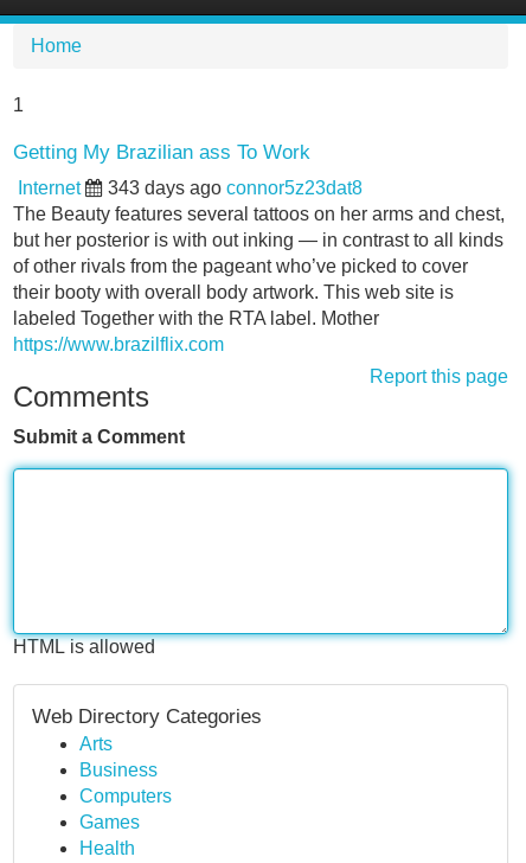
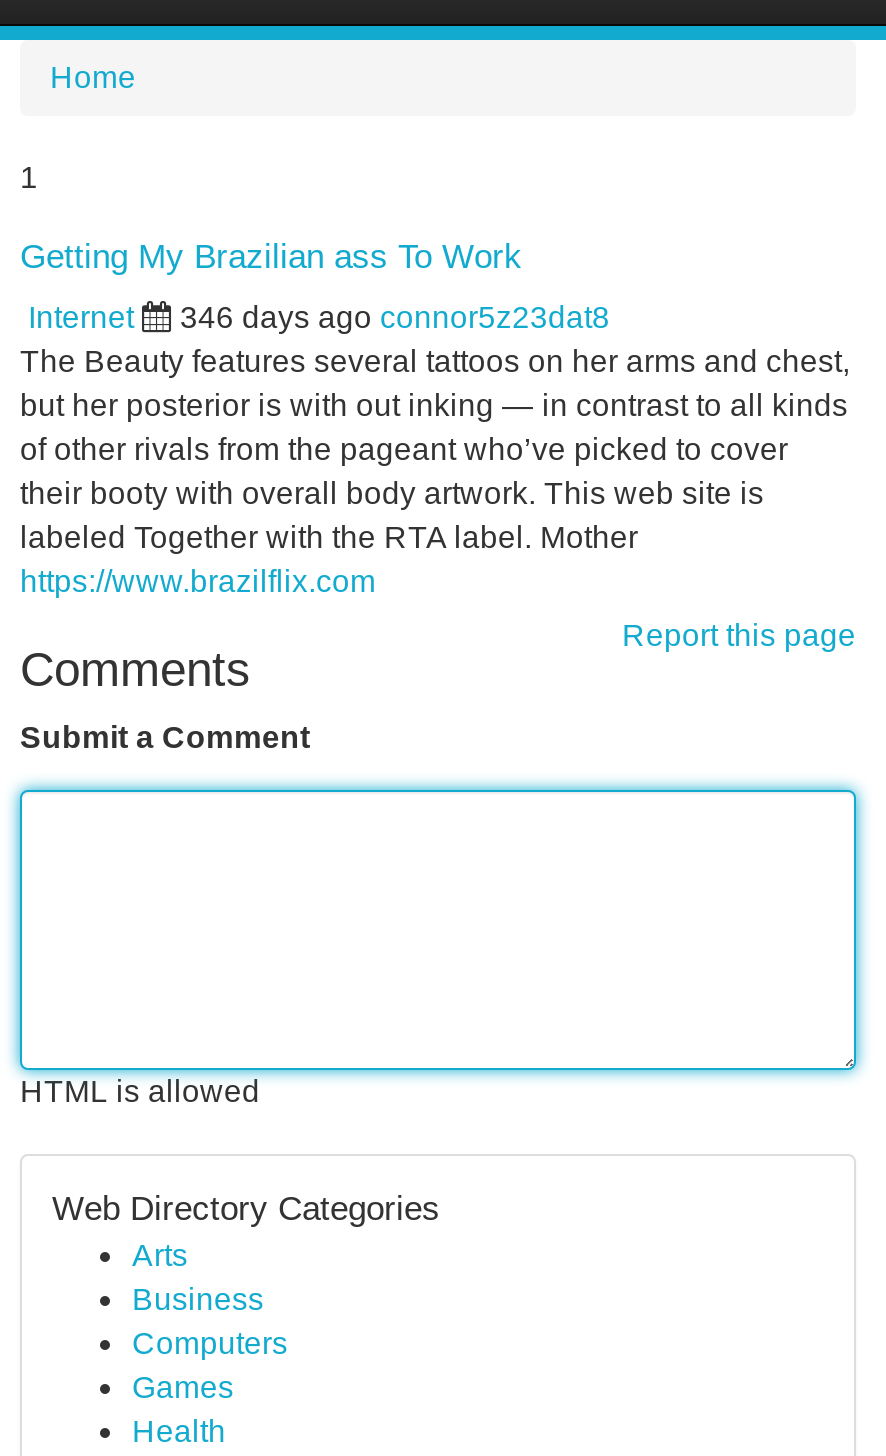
[108,178,363,198] 343 days ago connor5z23dat8 -> [180,300,610,334] 346 days ago connor5z23dat8

